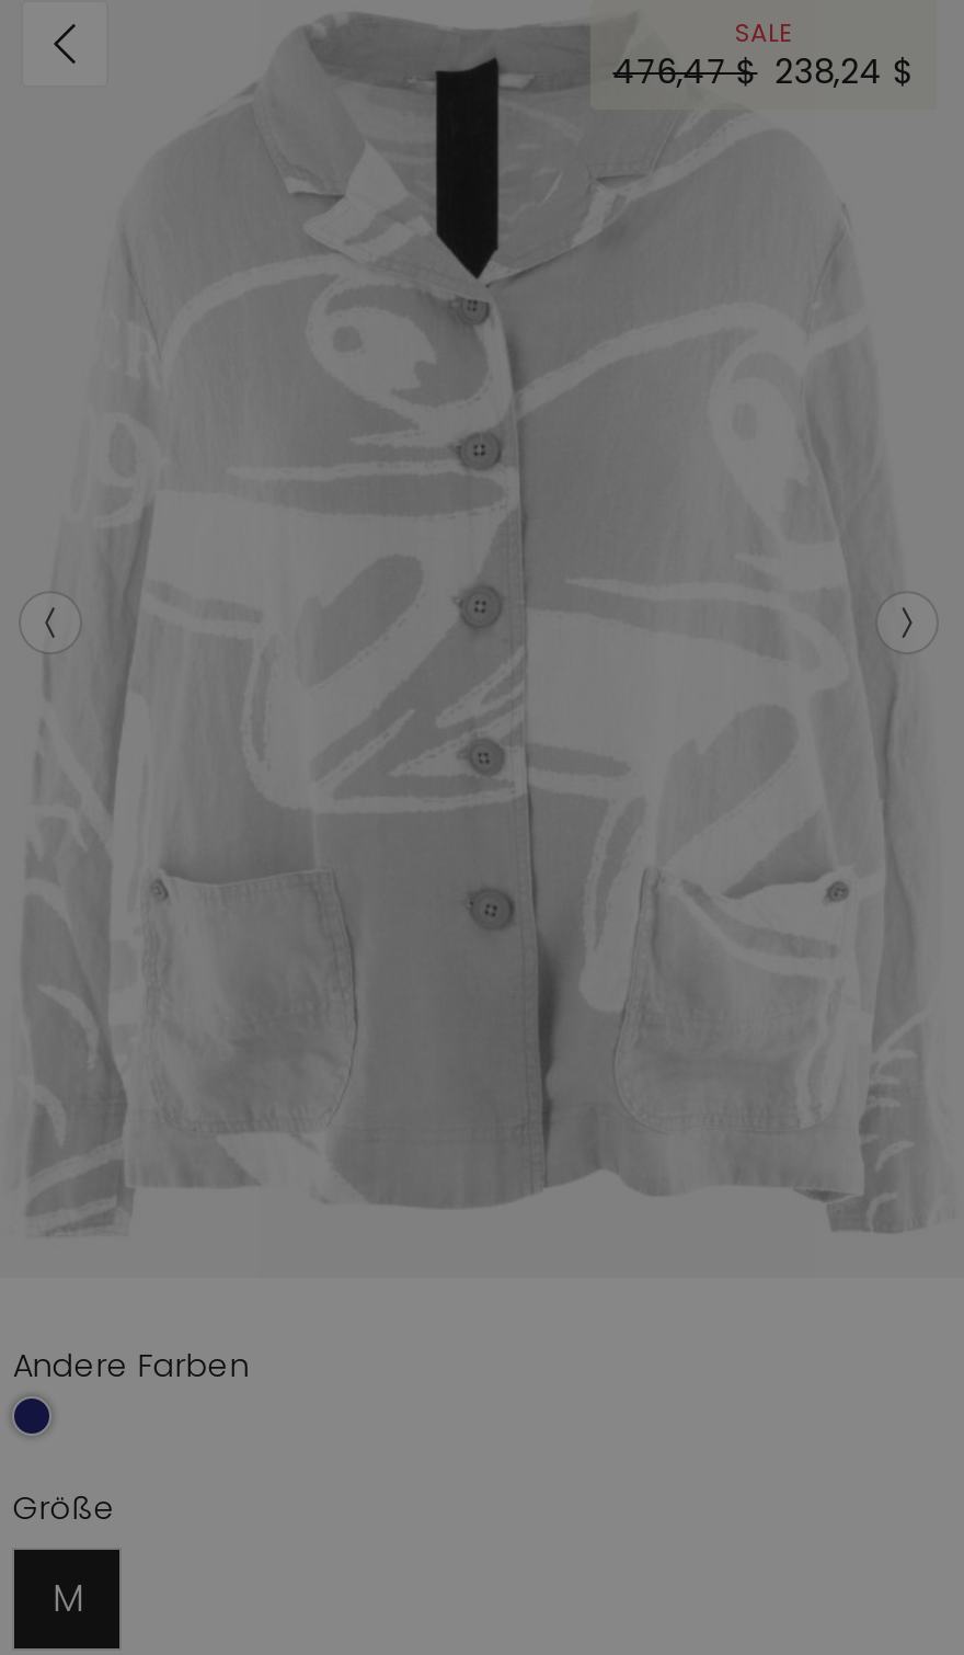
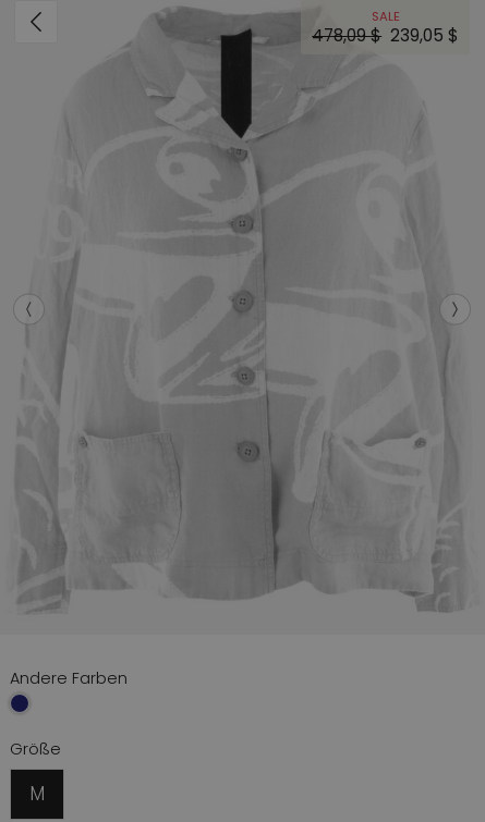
[613,49,914,95] 476,47 $ 238,24 $ -> [312,24,459,47] 478,09 $ 239,05 $

